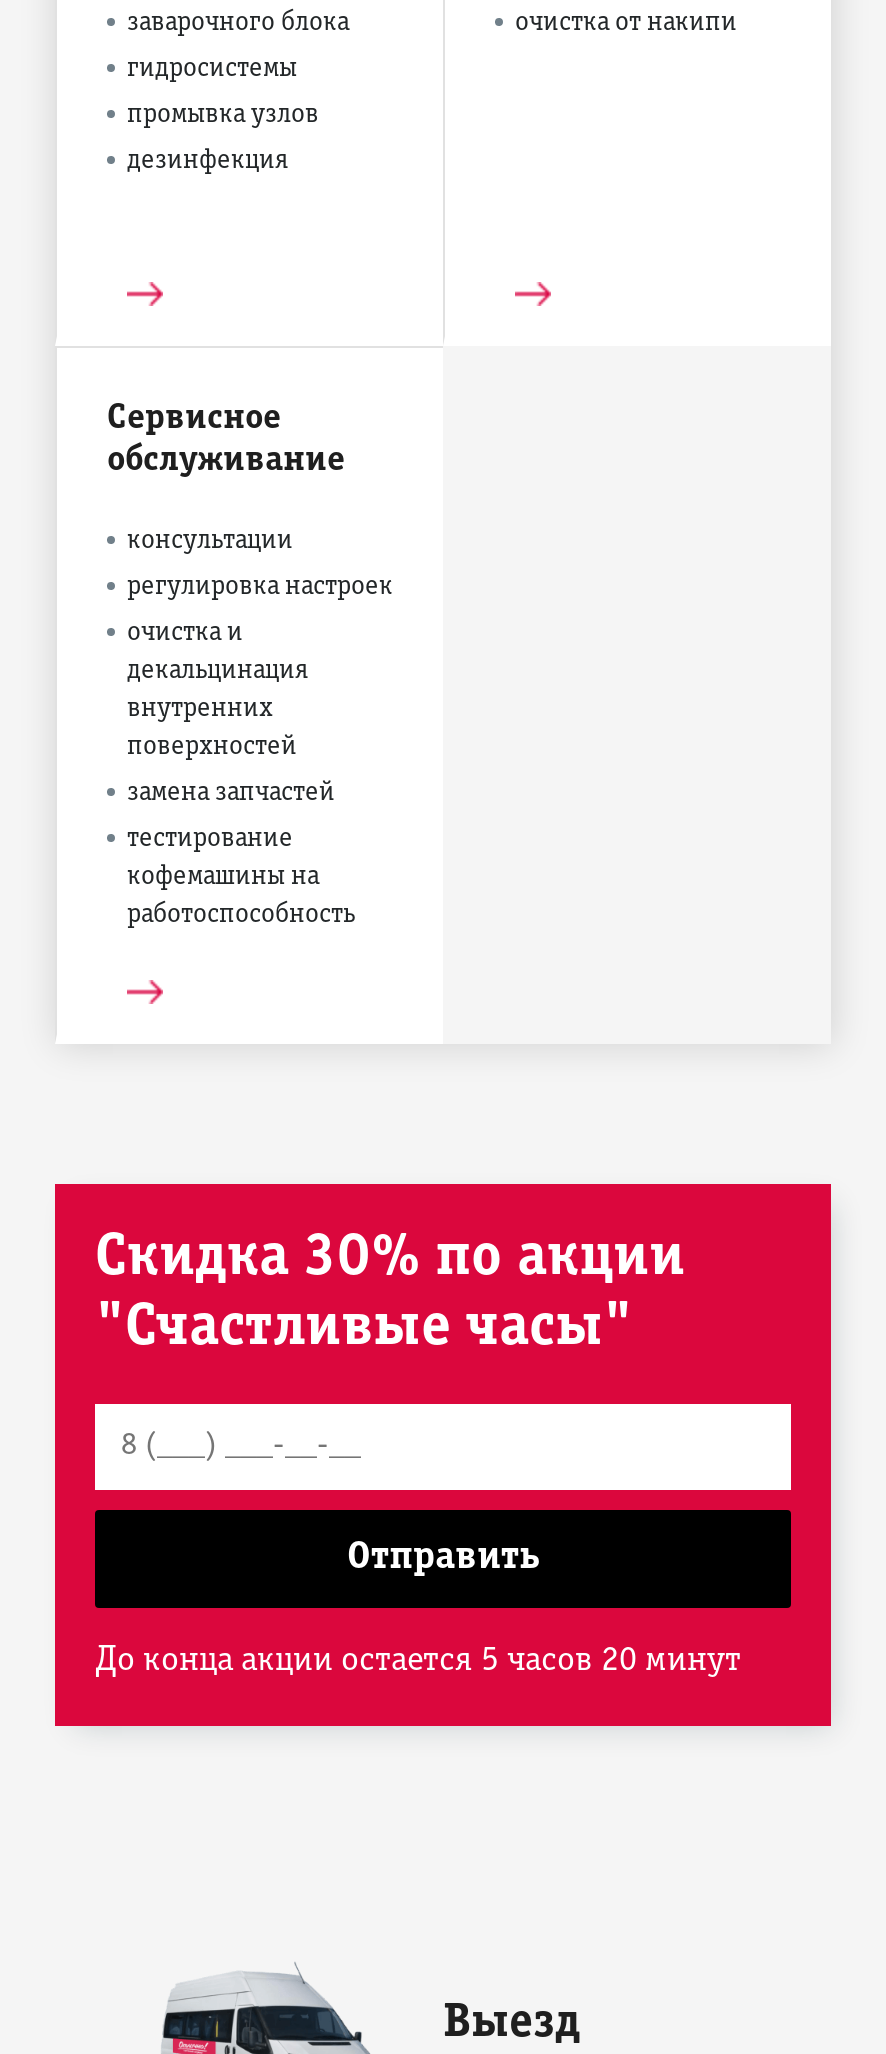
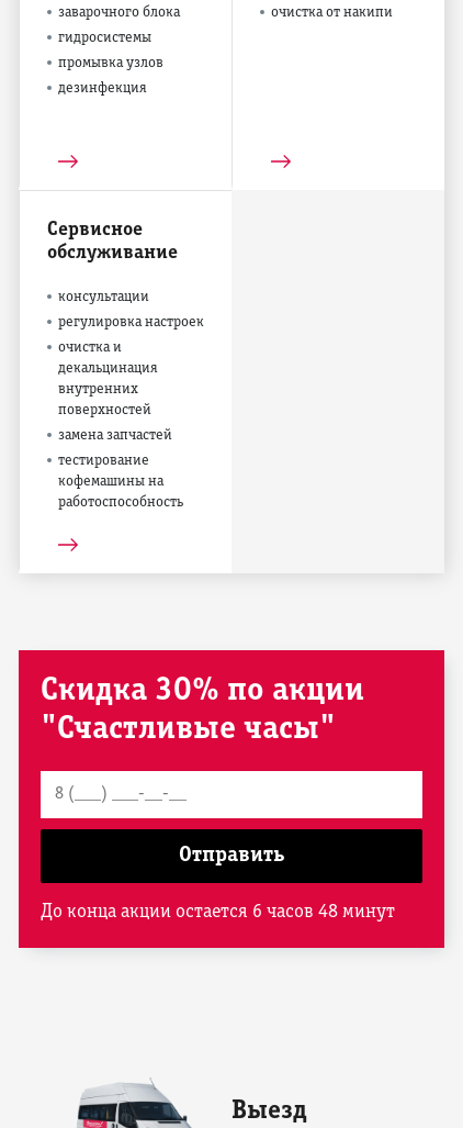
[95,1644,741,1678] До конца акции остается 5 часов 20 минут -> [41,903,395,922] До конца акции остается 6 часов 48 минут

